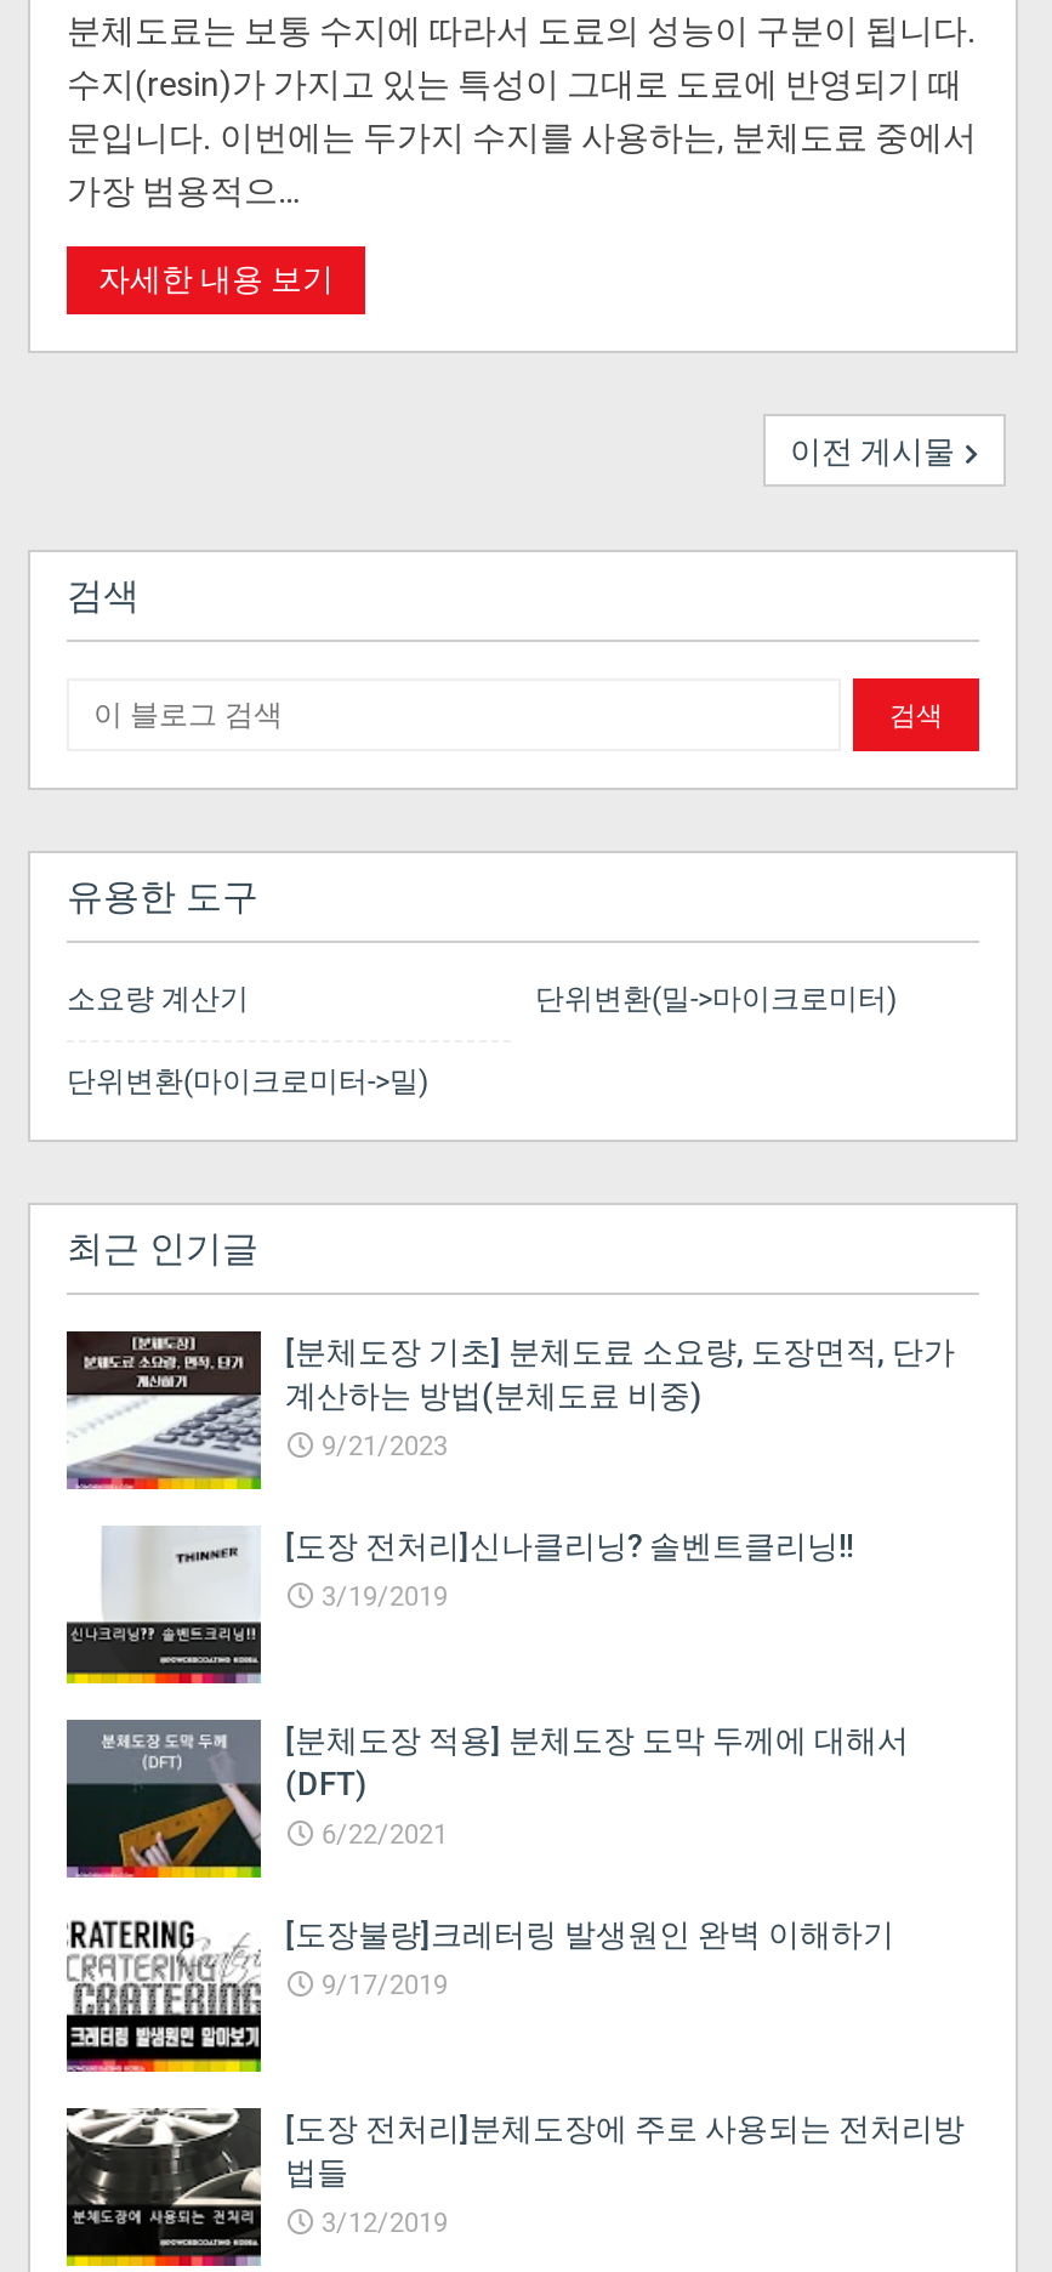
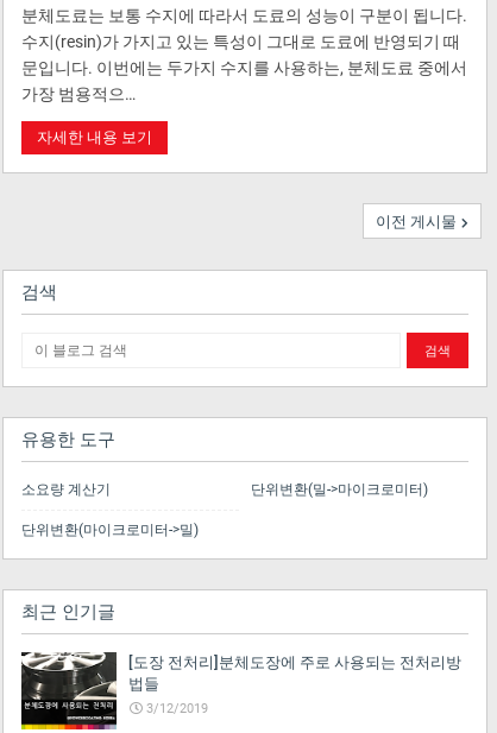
[64,1329,955,1613] [image] | [분체도장 기초] 분체도료 소요량, 도장면적, 단가 | 계산하는 방법(분체도료 비중) | 9/21/2023 | [도장 전처리]신나클리닝? 솔벤트클리닝!! | 3/19/2019 -> none
[64,1526,909,2001] [image] | [분체도장 적용] 분체도장 도막 두께에 대해서 | (DFT) | 6/22/2021 | [도장불량]크레터링 발생원인 완벽 이해하기 | 9/17/2019 -> none
[64,1720,263,1880] [image] -> none
[64,1919,263,2074] [image] -> none

